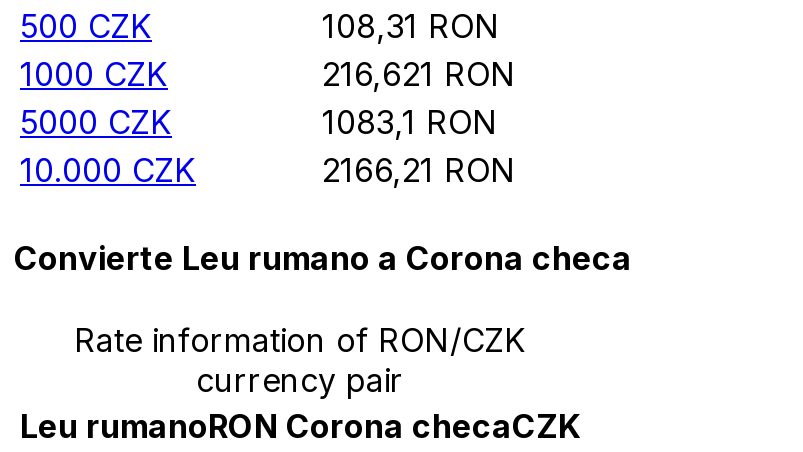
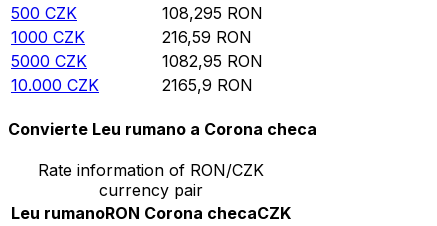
[322,6,500,46] 108,31 RON -> [162,3,263,23] 108,295 RON
[322,54,516,94] 216,621 RON -> [162,27,252,47] 216,59 RON
[322,102,498,142] 1083,1 RON -> [162,51,263,71] 1082,95 RON
[322,150,516,190] 2166,21 RON -> [162,75,253,95] 2165,9 RON

